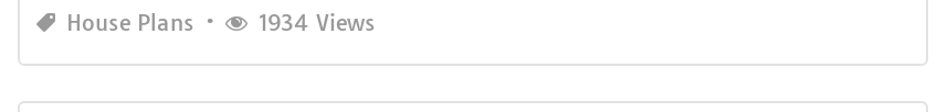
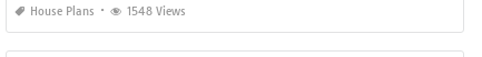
[259,8,376,37] 1934 Views -> [127,4,186,18] 1548 Views

